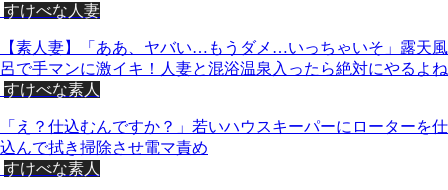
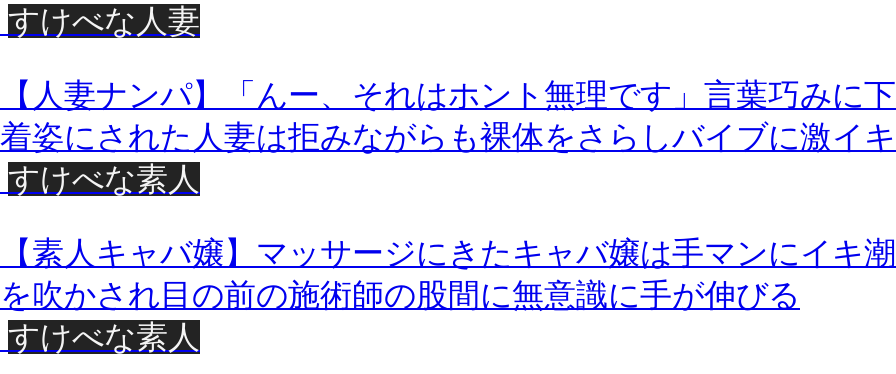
[0,39,448,77] 【素人妻】「ああ、ヤバい…もうダメ…いっちゃいそ」露天風 | 呂で手マンに激イキ！人妻と混浴温泉入ったら絶対にやるよね -> [0,78,896,154] 【人妻ナンパ】「んー、それはホント無理です」言葉巧みに下 | 着姿にされた人妻は拒みながらも裸体をさらしバイブに激イキ
[0,118,448,156] 「え？仕込むんですか？」若いハウスキーパーにローターを仕 | 込んで拭き掃除させ電マ責め -> [0,236,896,312] 【素人キャバ嬢】マッサージにきたキャバ嬢は手マンにイキ潮 | を吹かされ目の前の施術師の股間に無意識に手が伸びる

